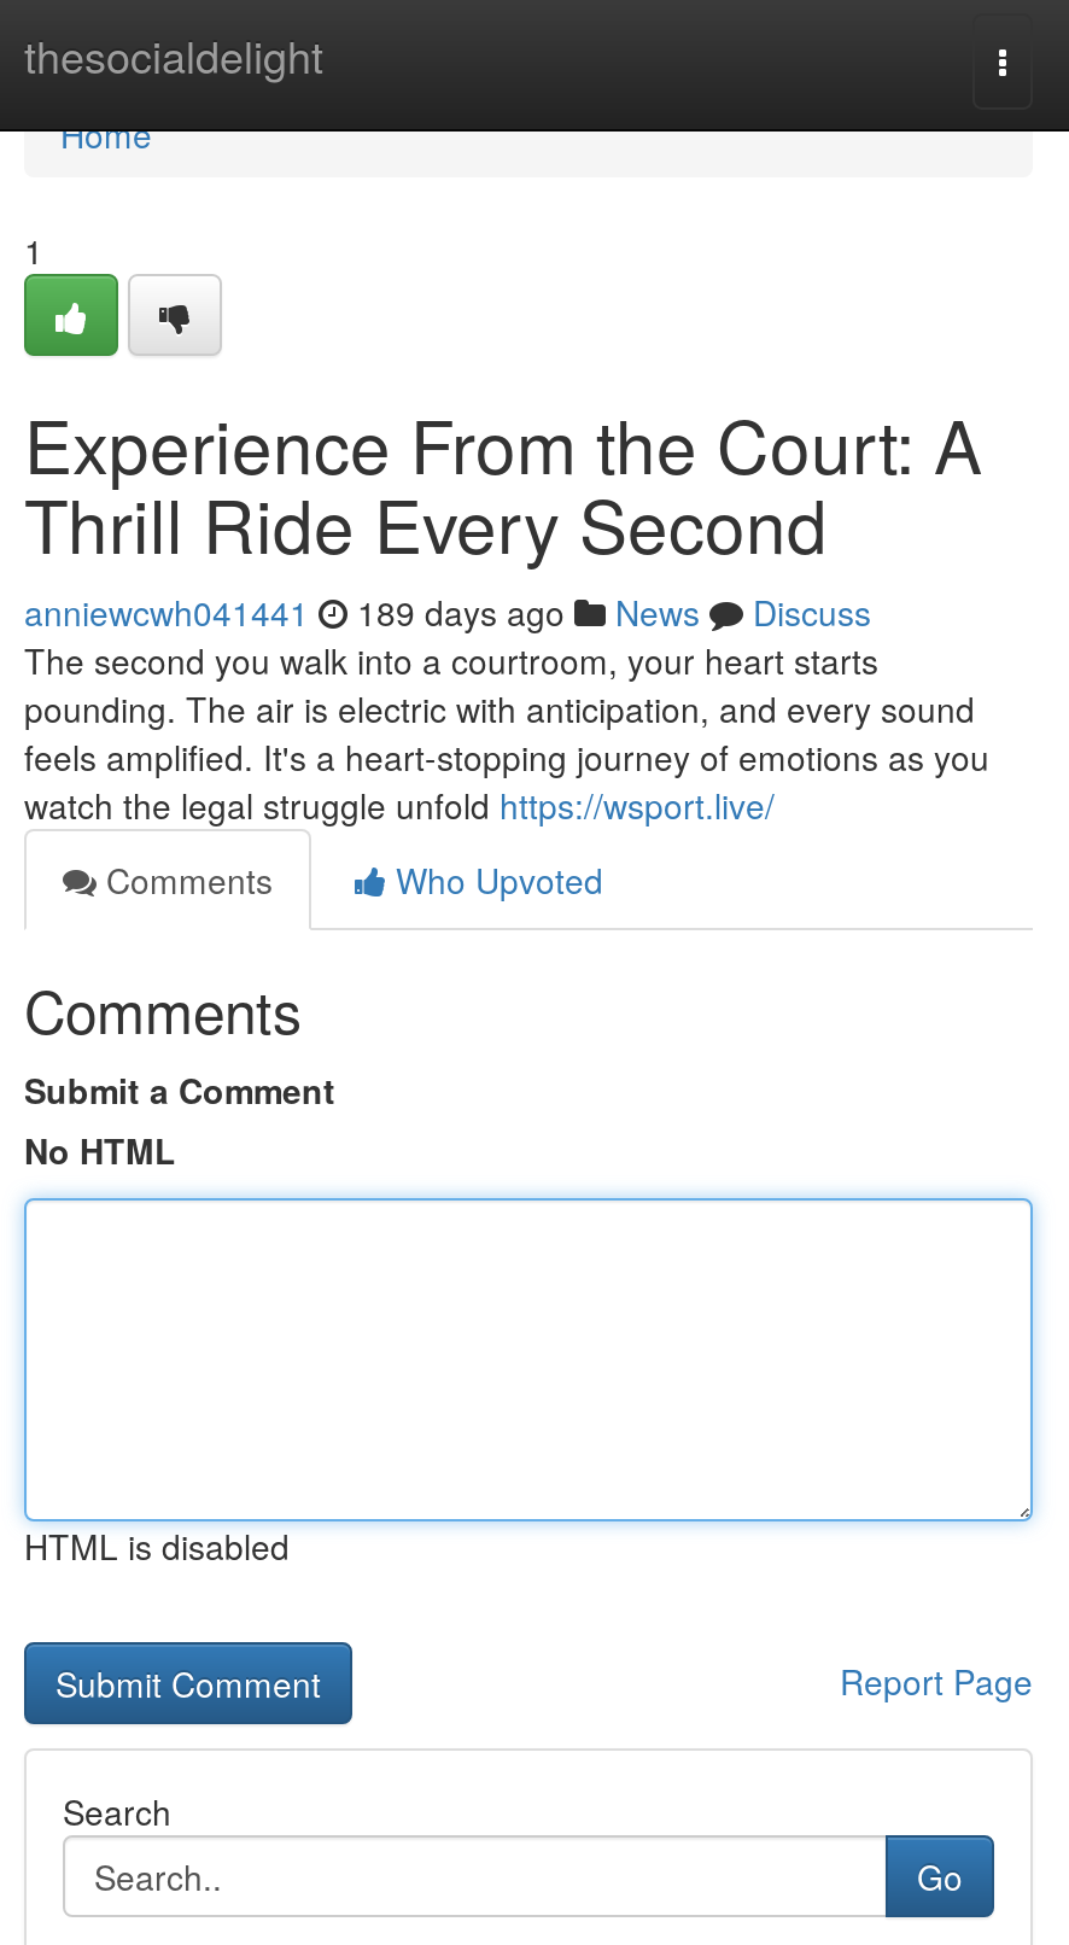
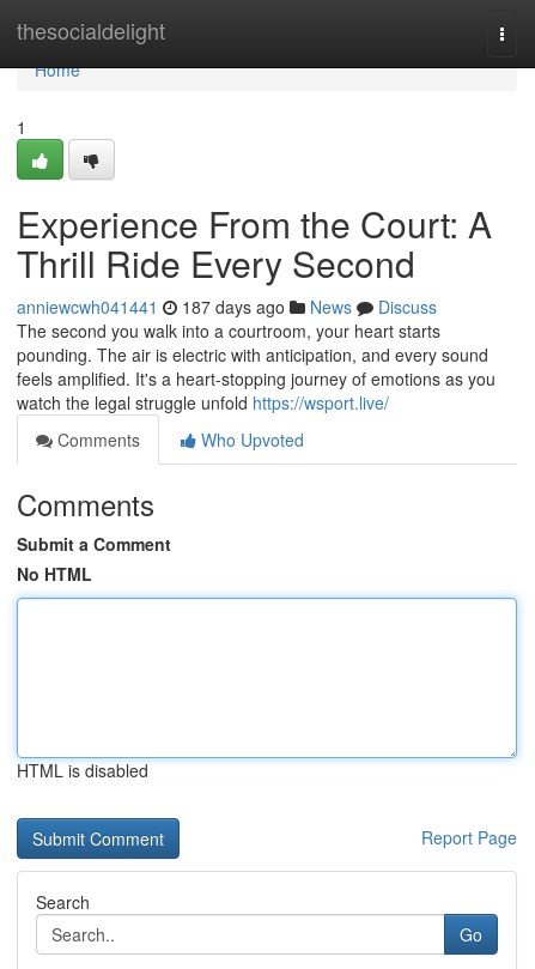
[24,588,871,636] anniewcwh041441 189 days ago News Discuss -> [17,295,437,319] anniewcwh041441 187 days ago News Discuss

